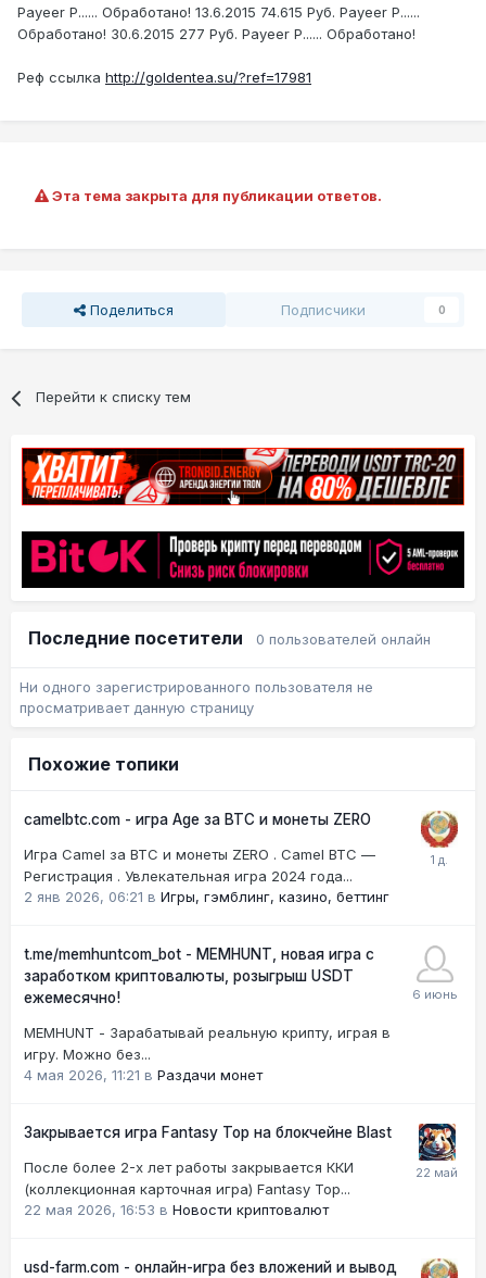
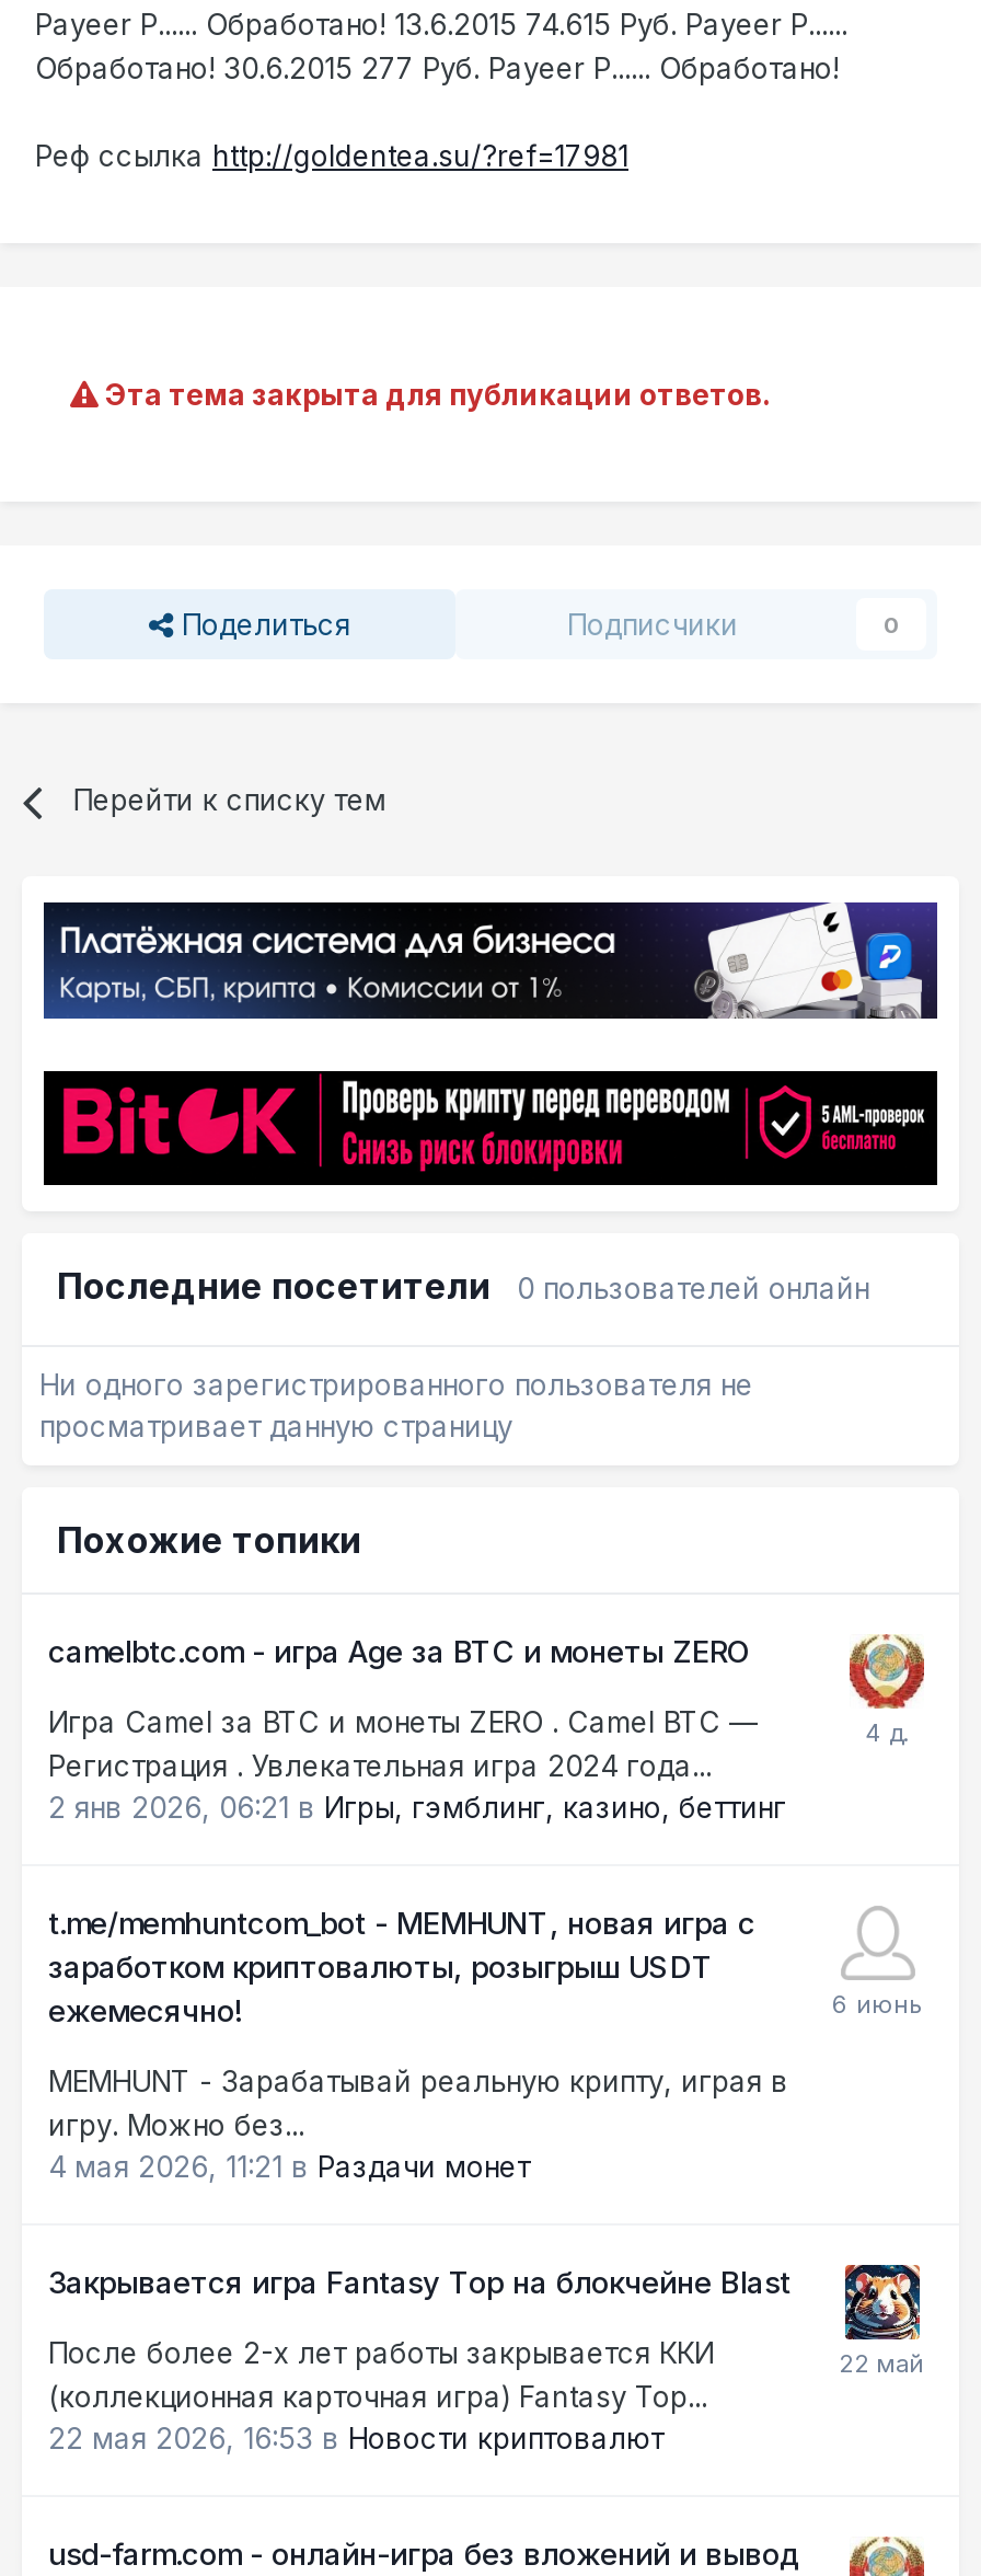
[21,447,465,506] [image] -> [42,900,939,1021] [image]

